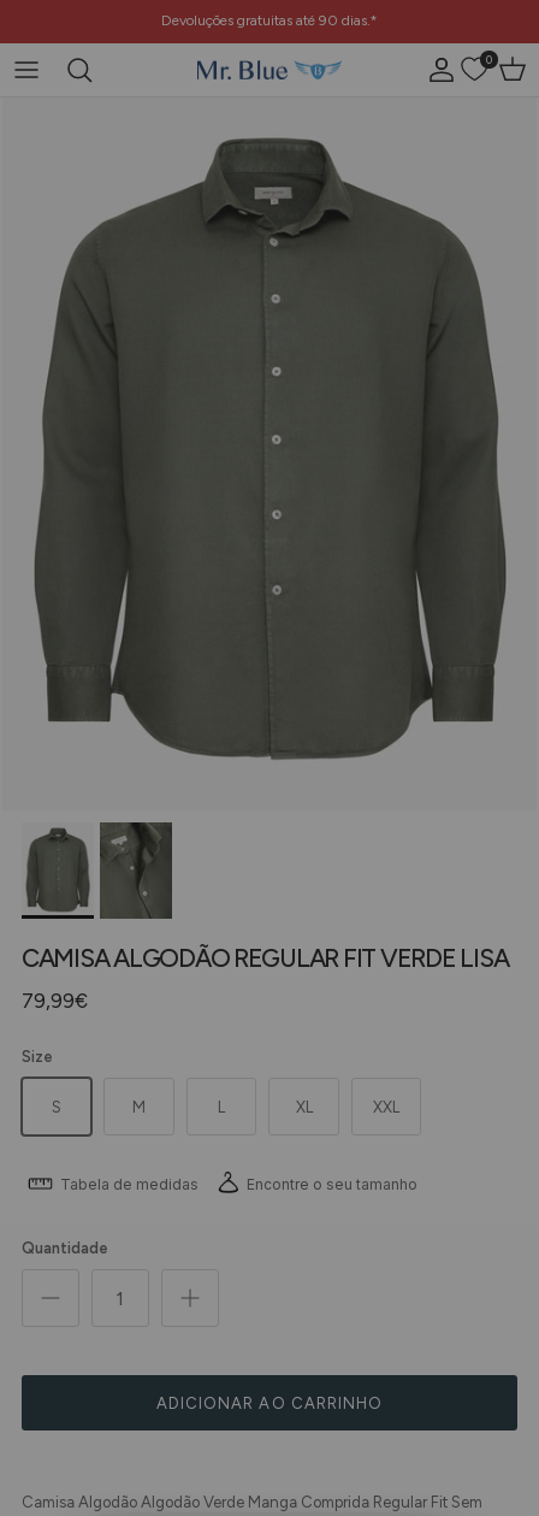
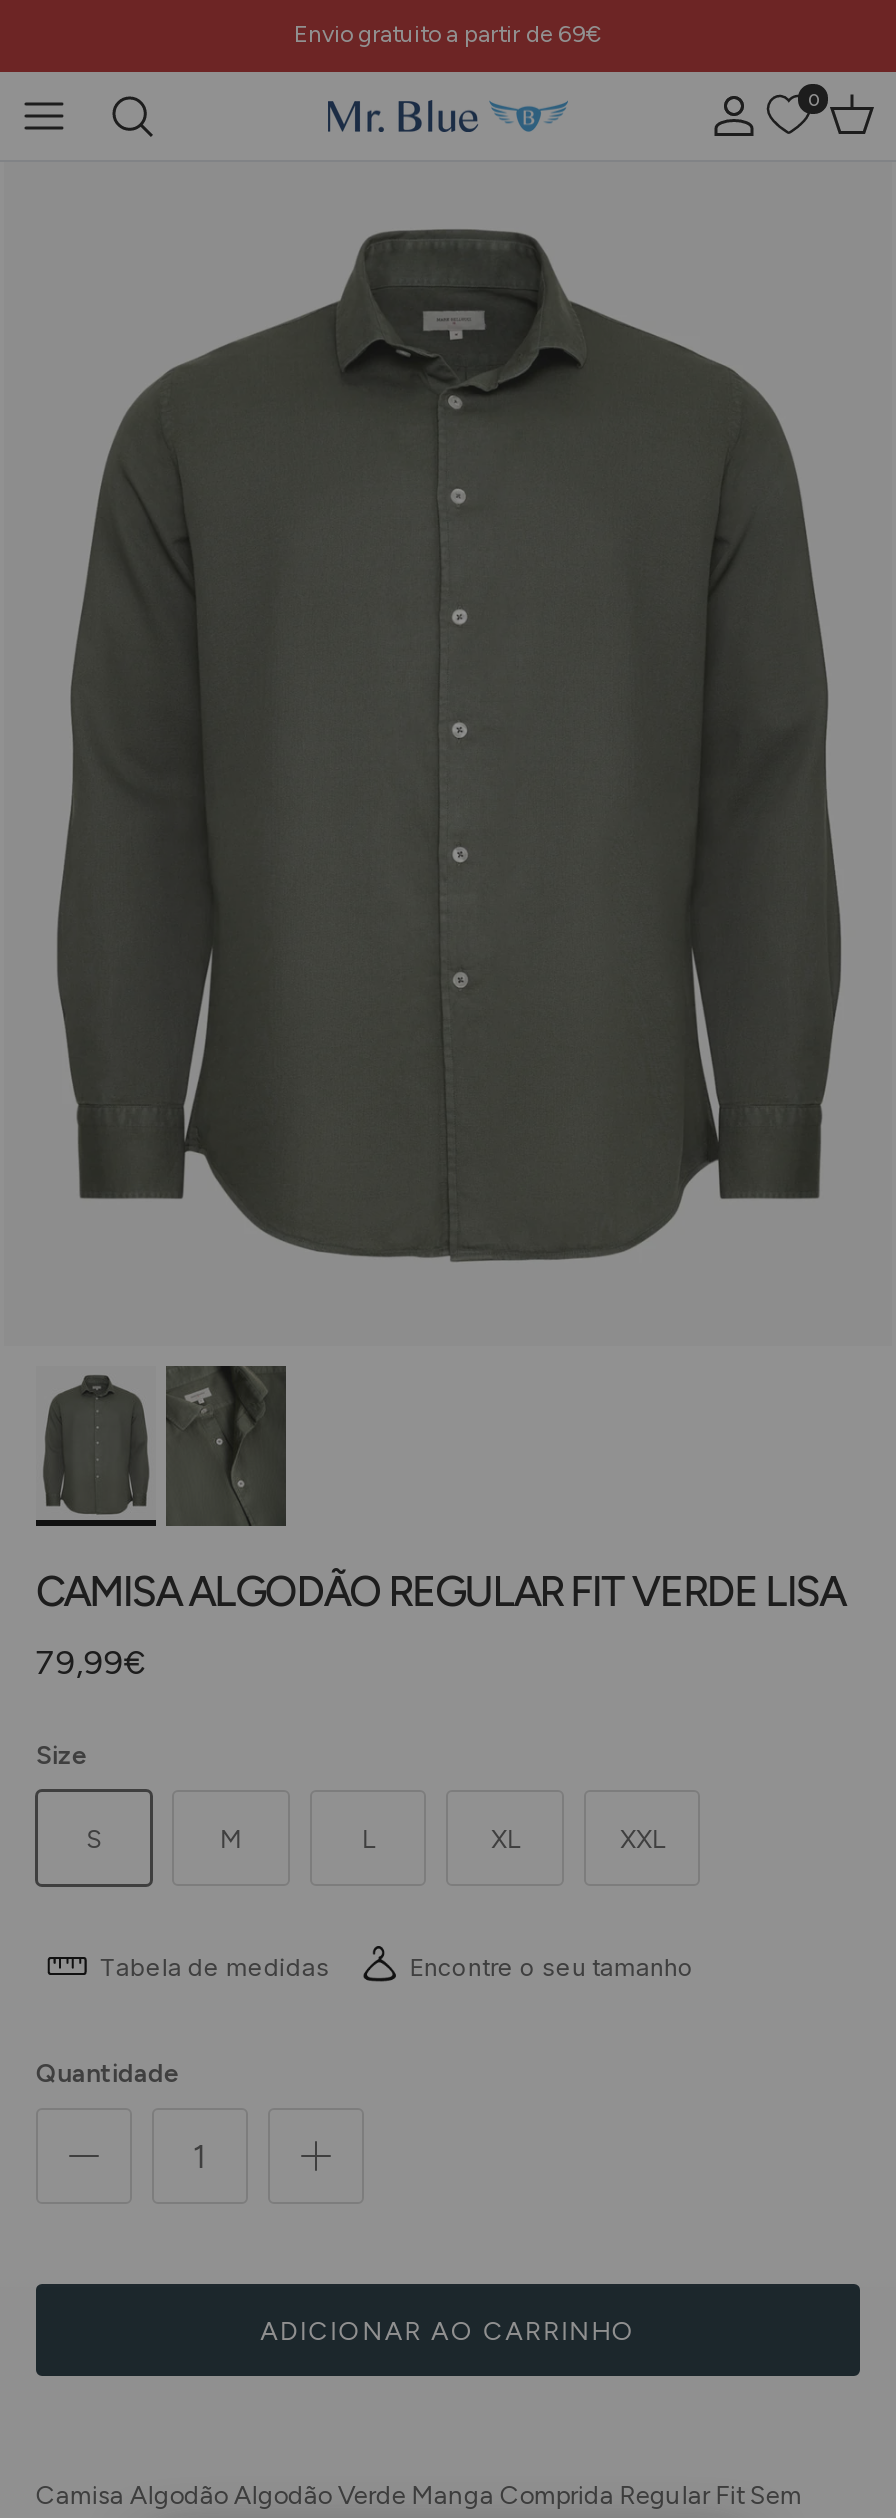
[161,13,378,30] Devoluções gratuitas até 90 dias.* -> [294,21,602,49] Envio gratuito a partir de 69€

